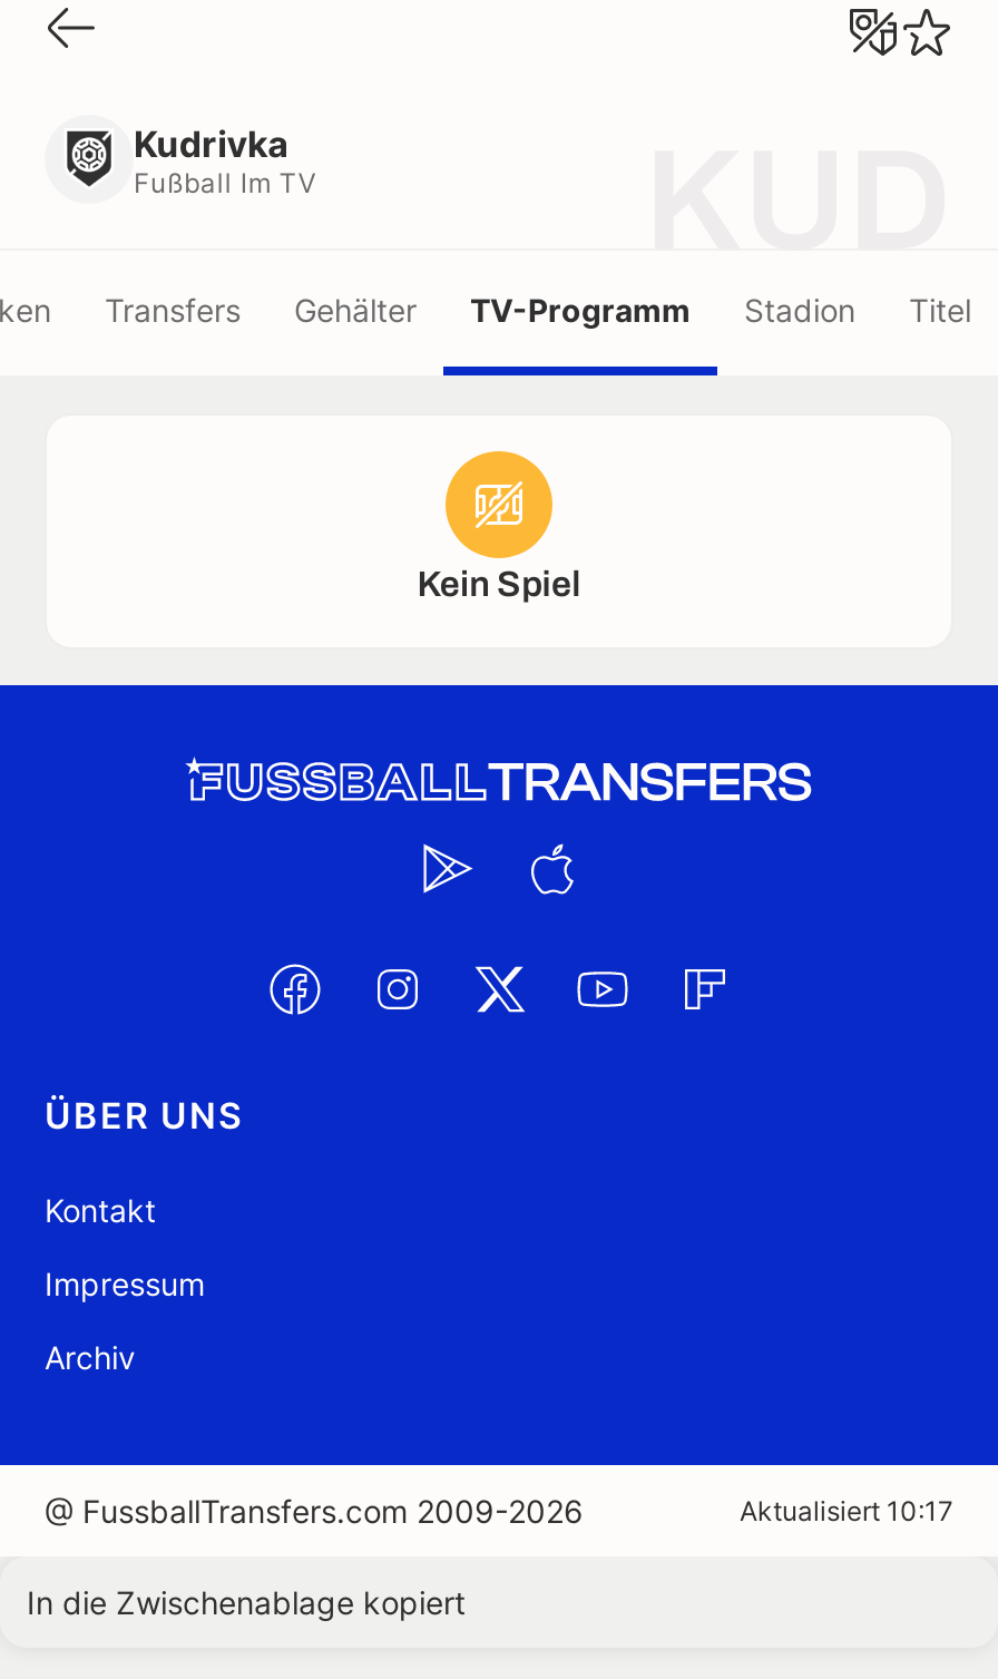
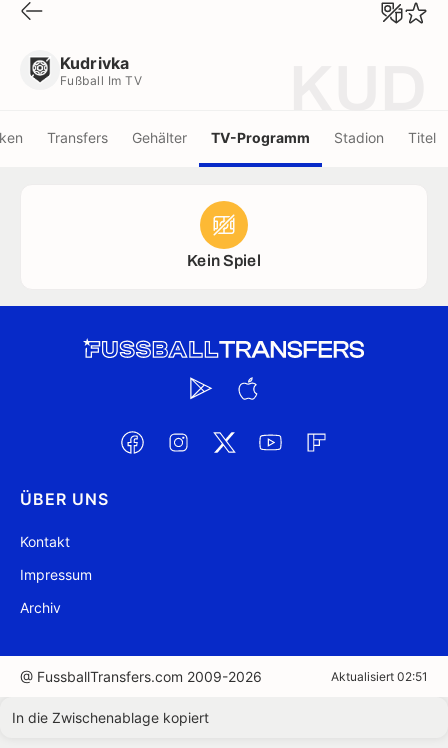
[740,1494,953,1527] Aktualisiert 10:17 -> [331,669,428,684] Aktualisiert 02:51

